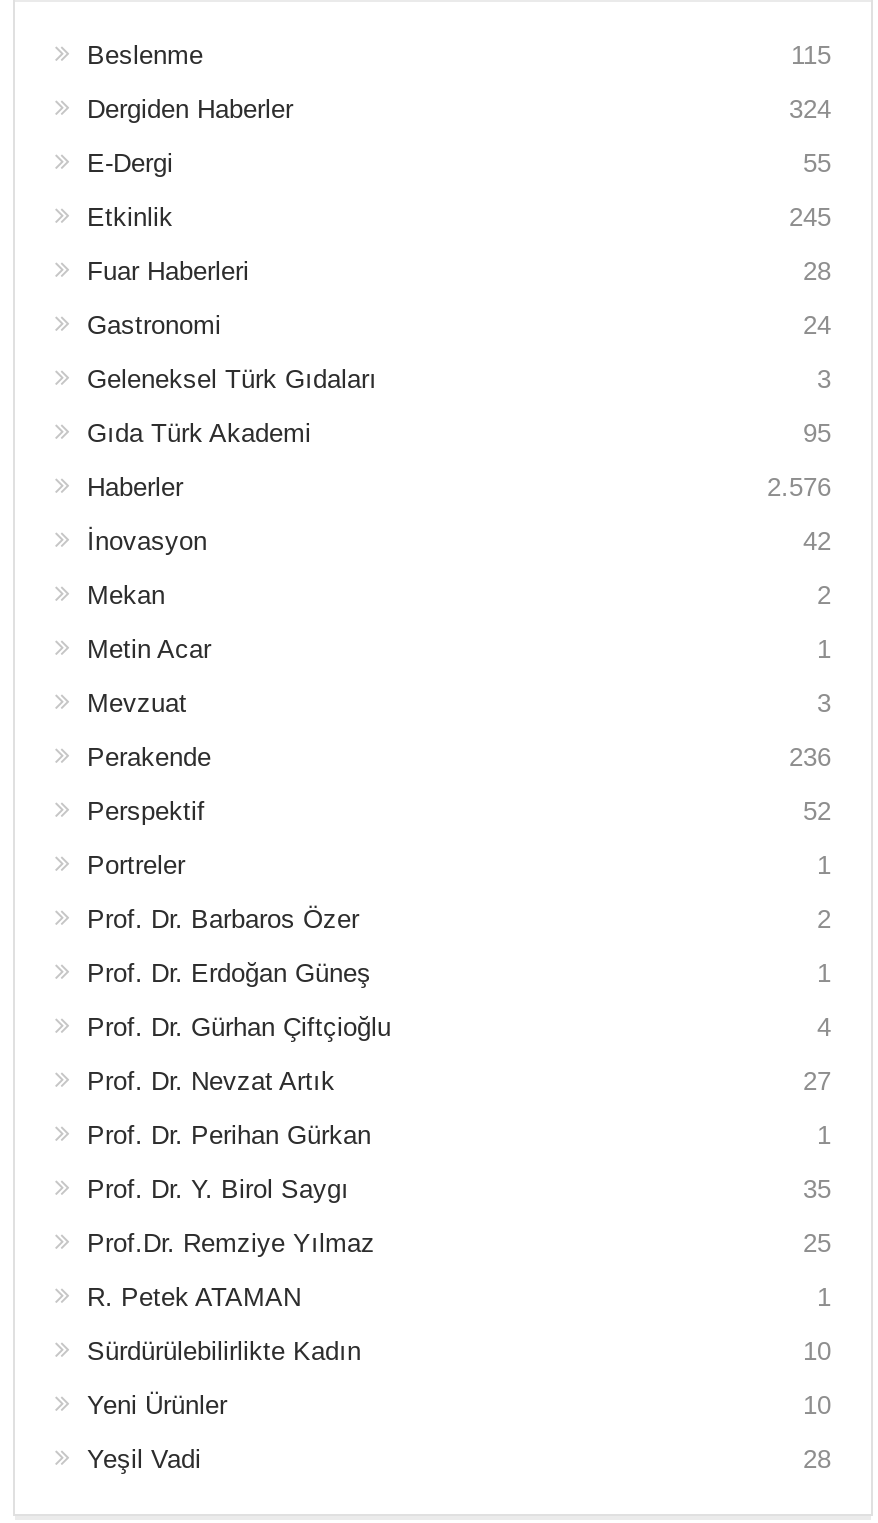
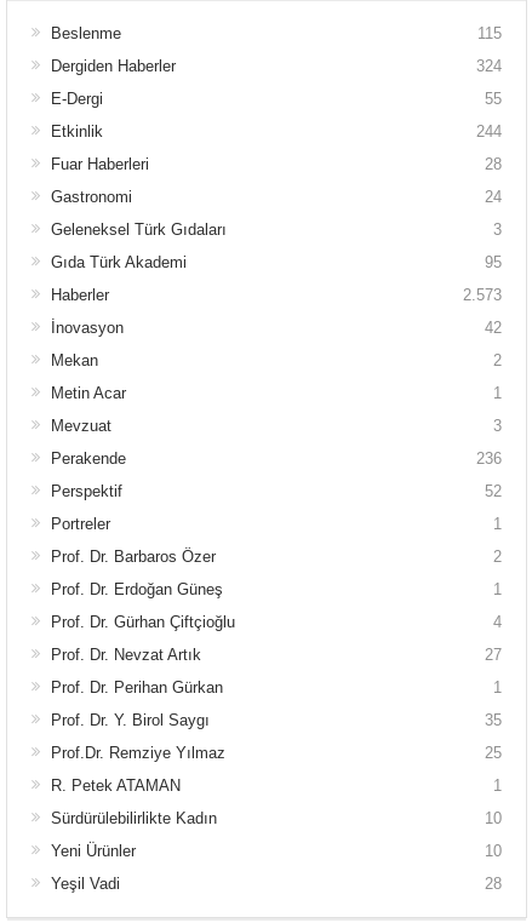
[789,202,831,232] 245 -> [476,123,502,141] 244
[767,472,831,502] 2.576 -> [463,286,502,304] 2.573

